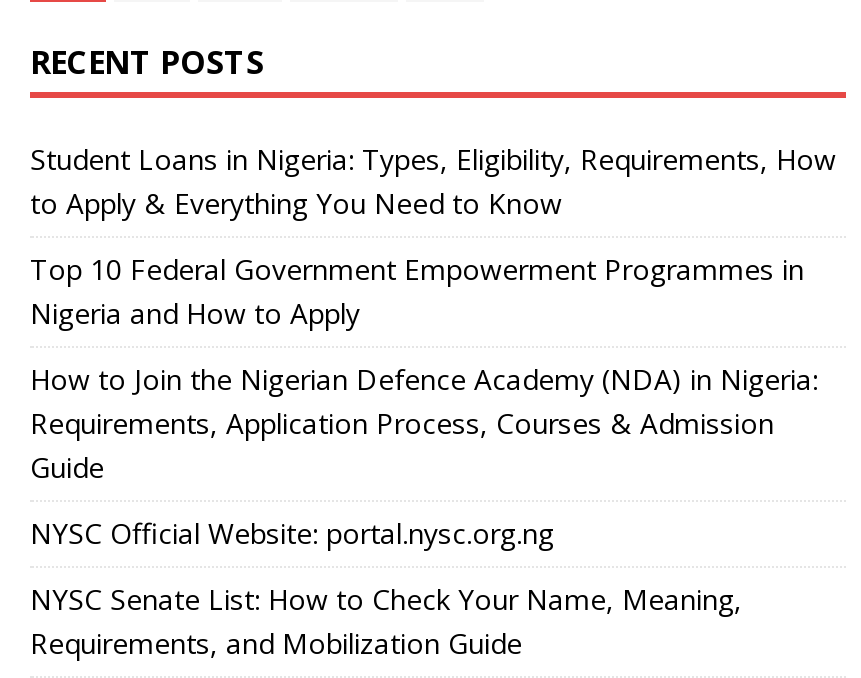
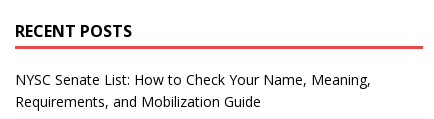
[30,141,836,553] Student Loans in Nigeria: Types, Eligibility, Requirements, How | to Apply & Everything You Need to Know | Top 10 Federal Government Empowerment Programmes in | Nigeria and How to Apply | How to Join the Nigerian Defence Academy (NDA) in Nigeria: | Requirements, Application Process, Courses & Admission | Guide | NYSC Official Website: portal.nysc.org.ng -> none

